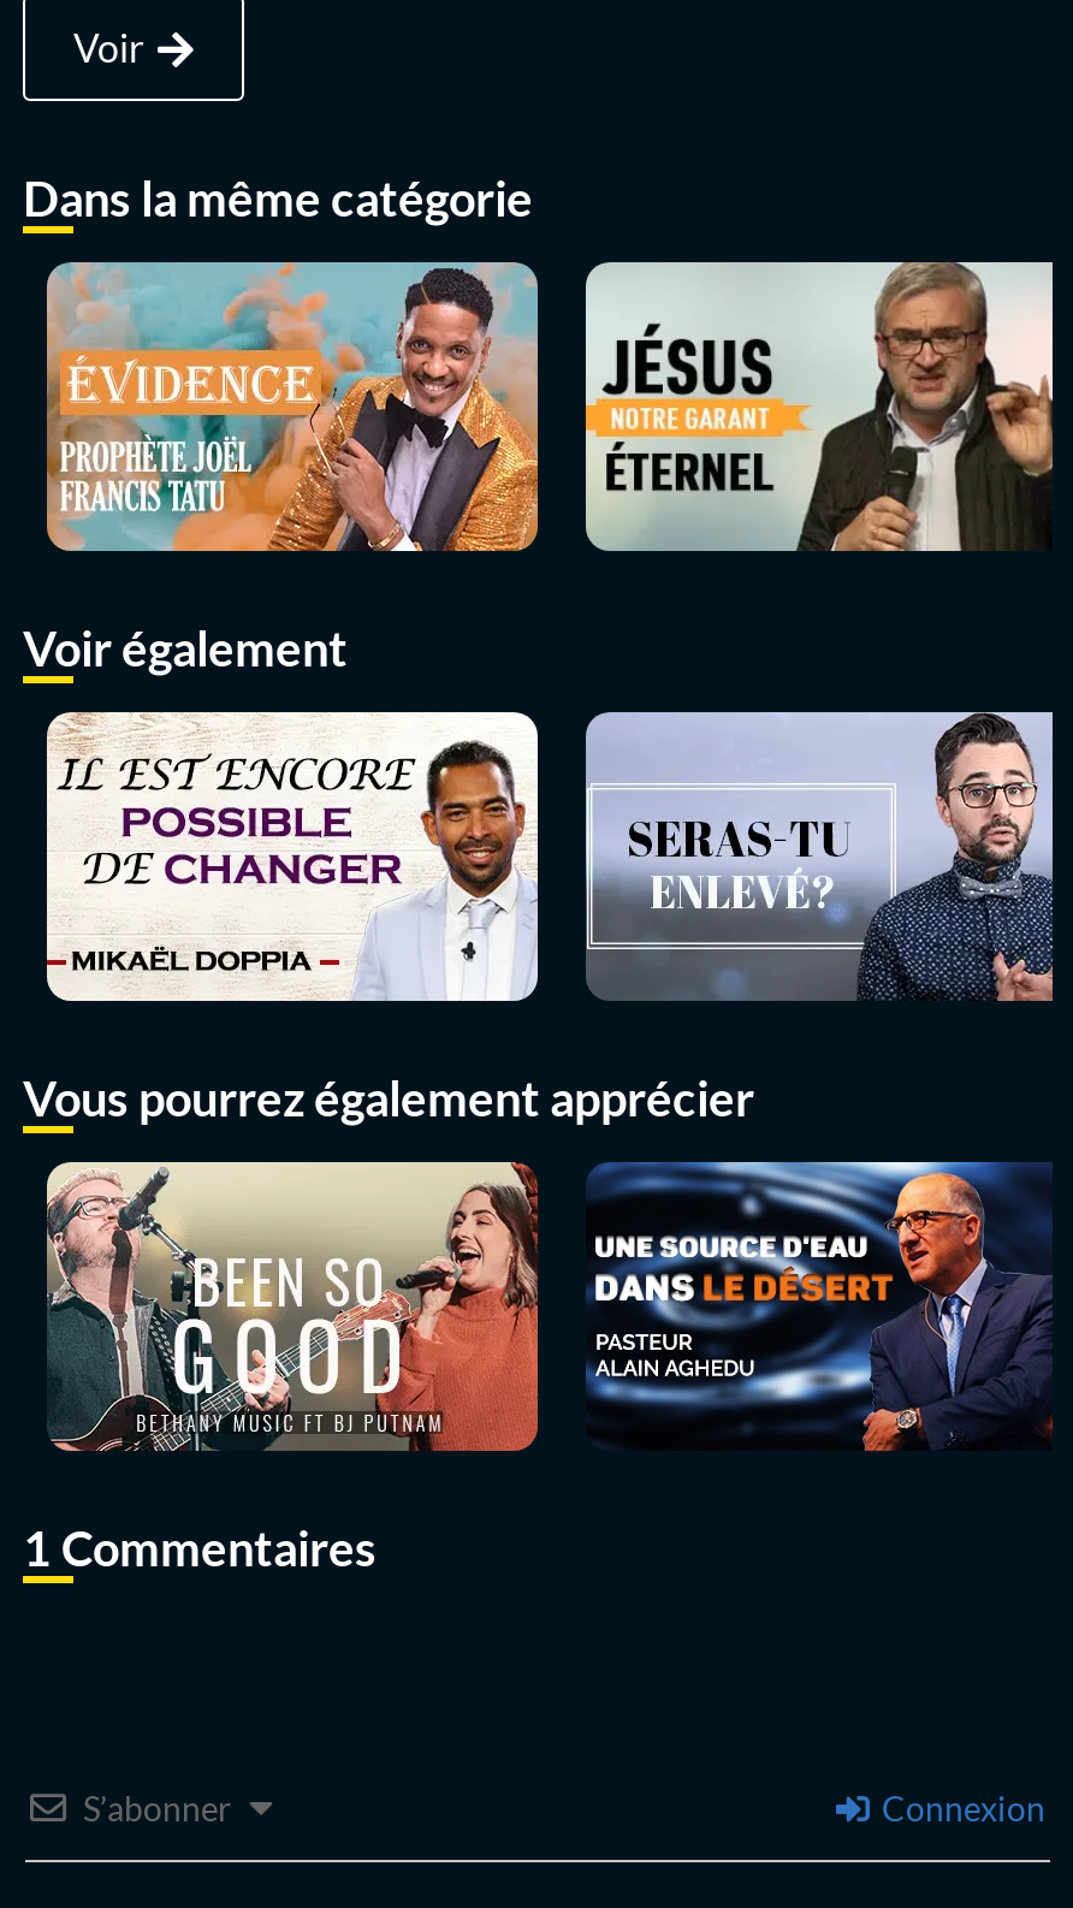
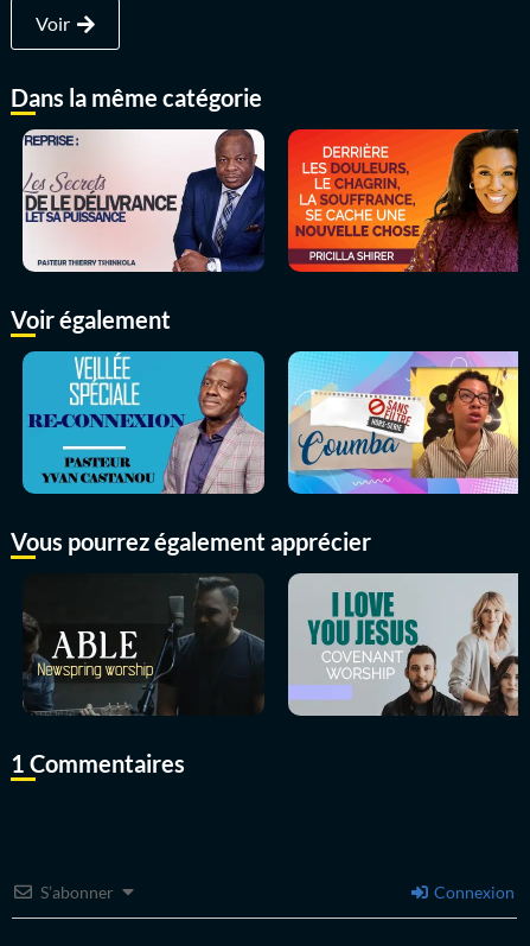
[45,260,540,553] [image] -> [21,128,266,273] [image]
[583,260,1055,553] [image] -> [287,128,518,273] [image]
[45,710,540,1003] [image] -> [21,350,266,495] [image]
[586,710,1055,1003] [image] -> [287,350,519,495] [image]
[45,1160,540,1453] [image] -> [23,573,264,717] [image]
[586,1160,1053,1453] [image] -> [287,572,519,717] [image]

